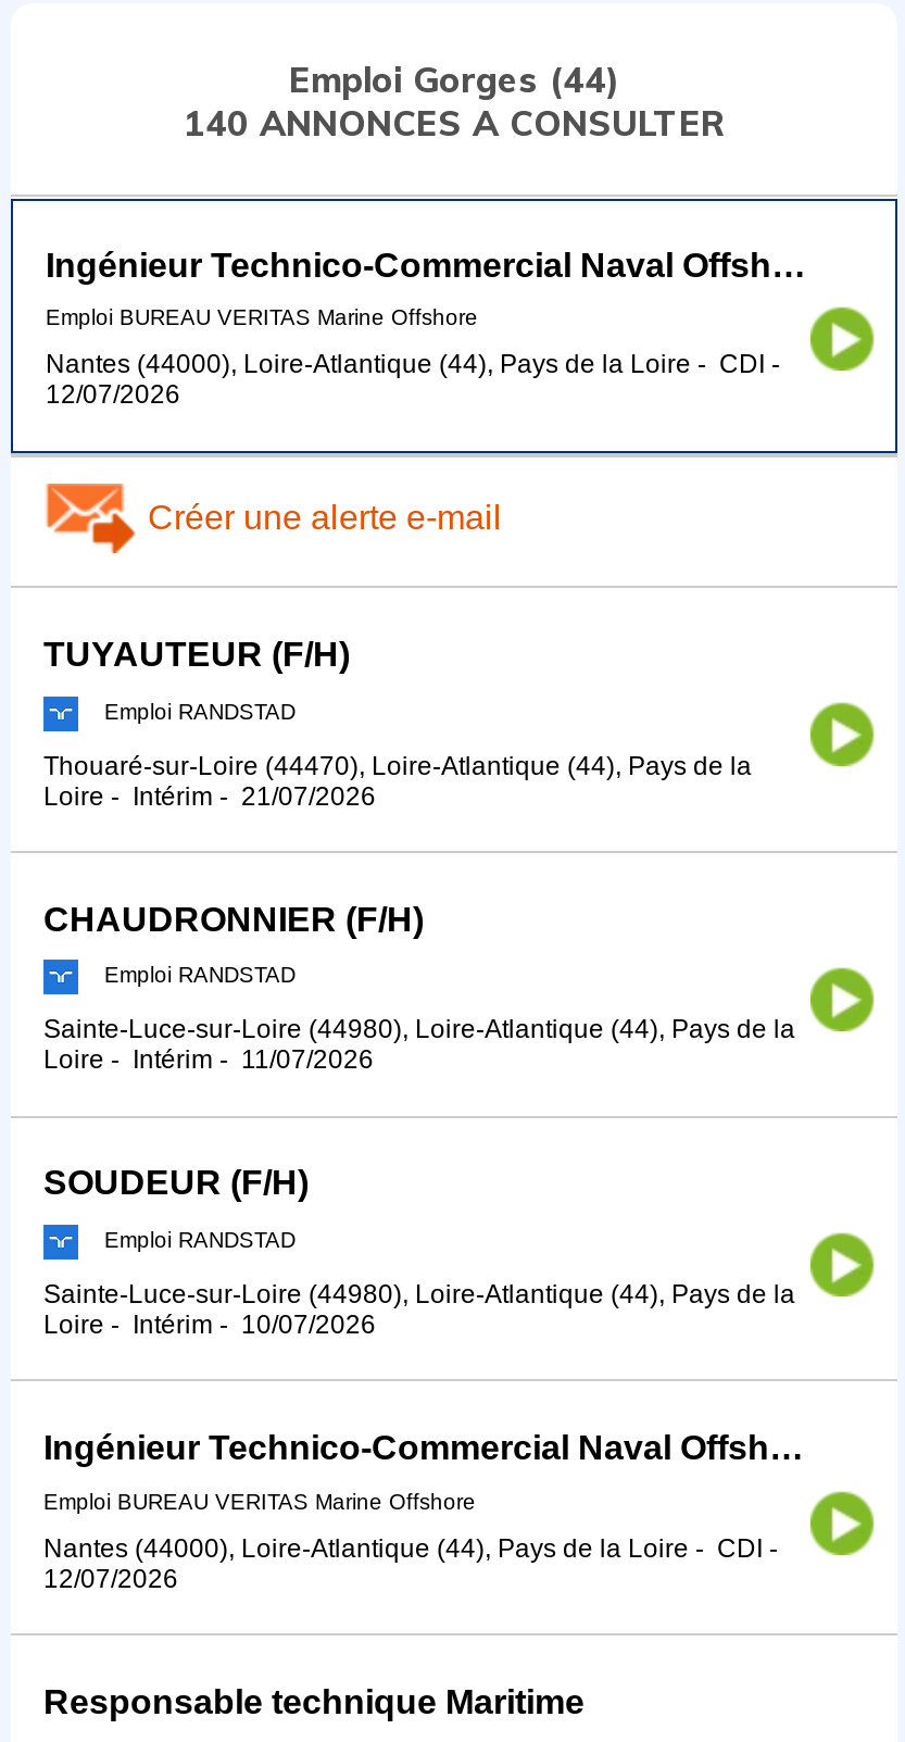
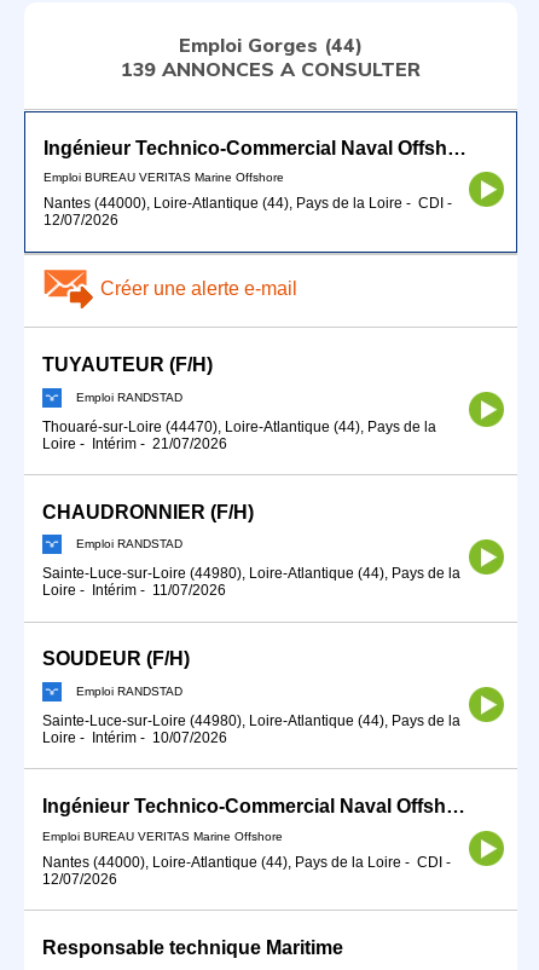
[184,101,725,145] 140 ANNONCES A CONSULTER -> [121,57,421,81] 139 ANNONCES A CONSULTER

